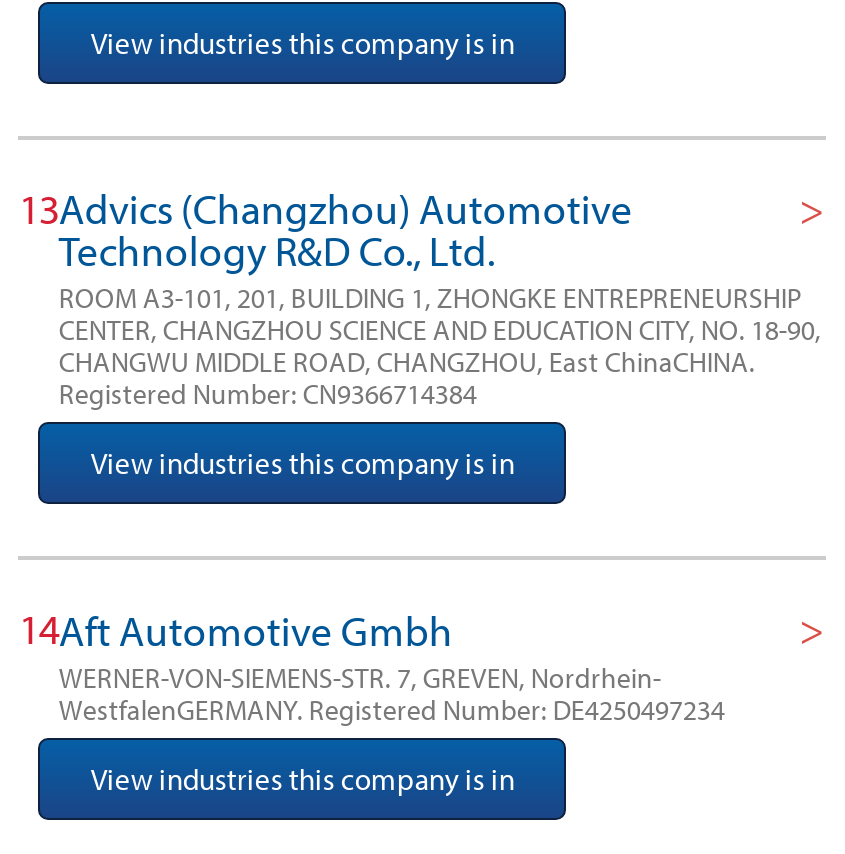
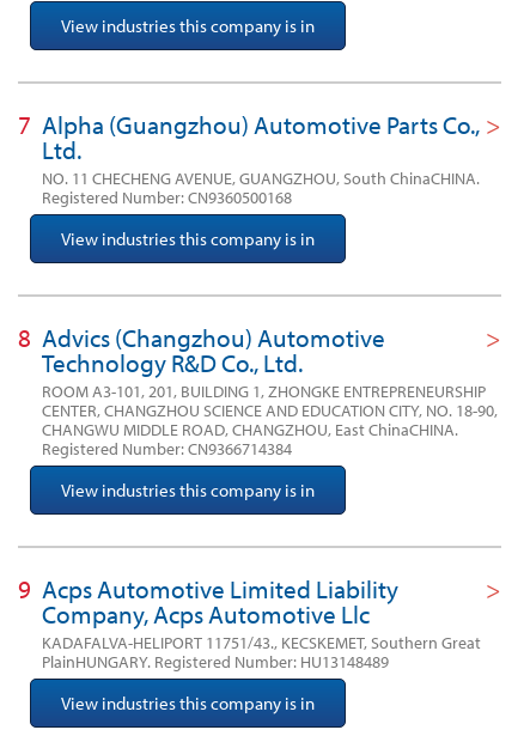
[19,182,633,234] 13Advics (Changzhou) Automotive -> [18,109,480,353] 7 Alpha (Guangzhou) Automotive Parts Co., | Ltd. | NO. 11 CHECHENG AVENUE, GUANGZHOU, South ChinaCHINA. | Registered Number: CN9360500168 | View industries this company is in | 8 Advics (Changzhou) Automotive
[19,602,725,728] 14Aft Automotive Gmbh | WERNER-VON-SIEMENS-STR. 7, GREVEN, Nordrhein- | WestfalenGERMANY. Registered Number: DE4250497234 -> [18,573,481,673] 9 Acps Automotive Limited Liability | Company, Acps Automotive Llc | KADAFALVA-HELIPORT 11751/43., KECSKEMET, Southern Great | PlainHUNGARY. Registered Number: HU13148489

